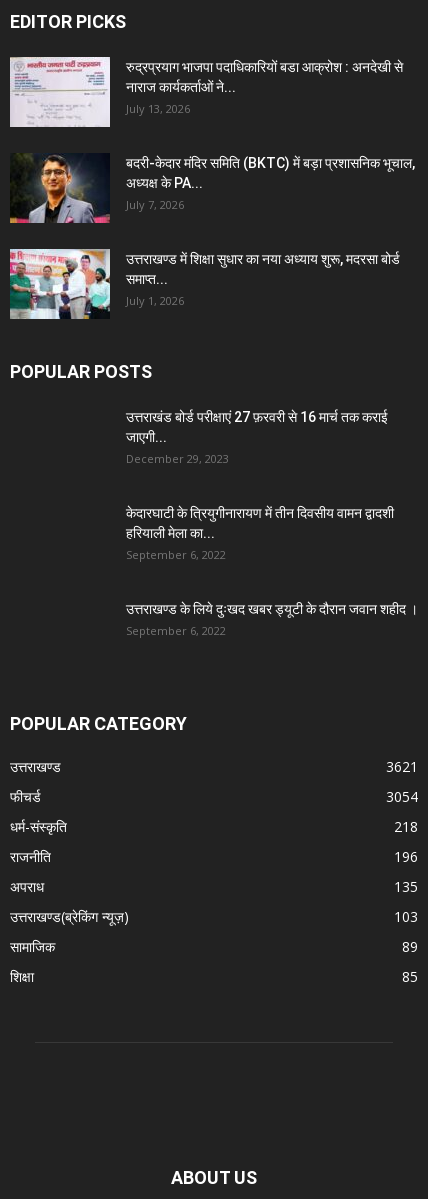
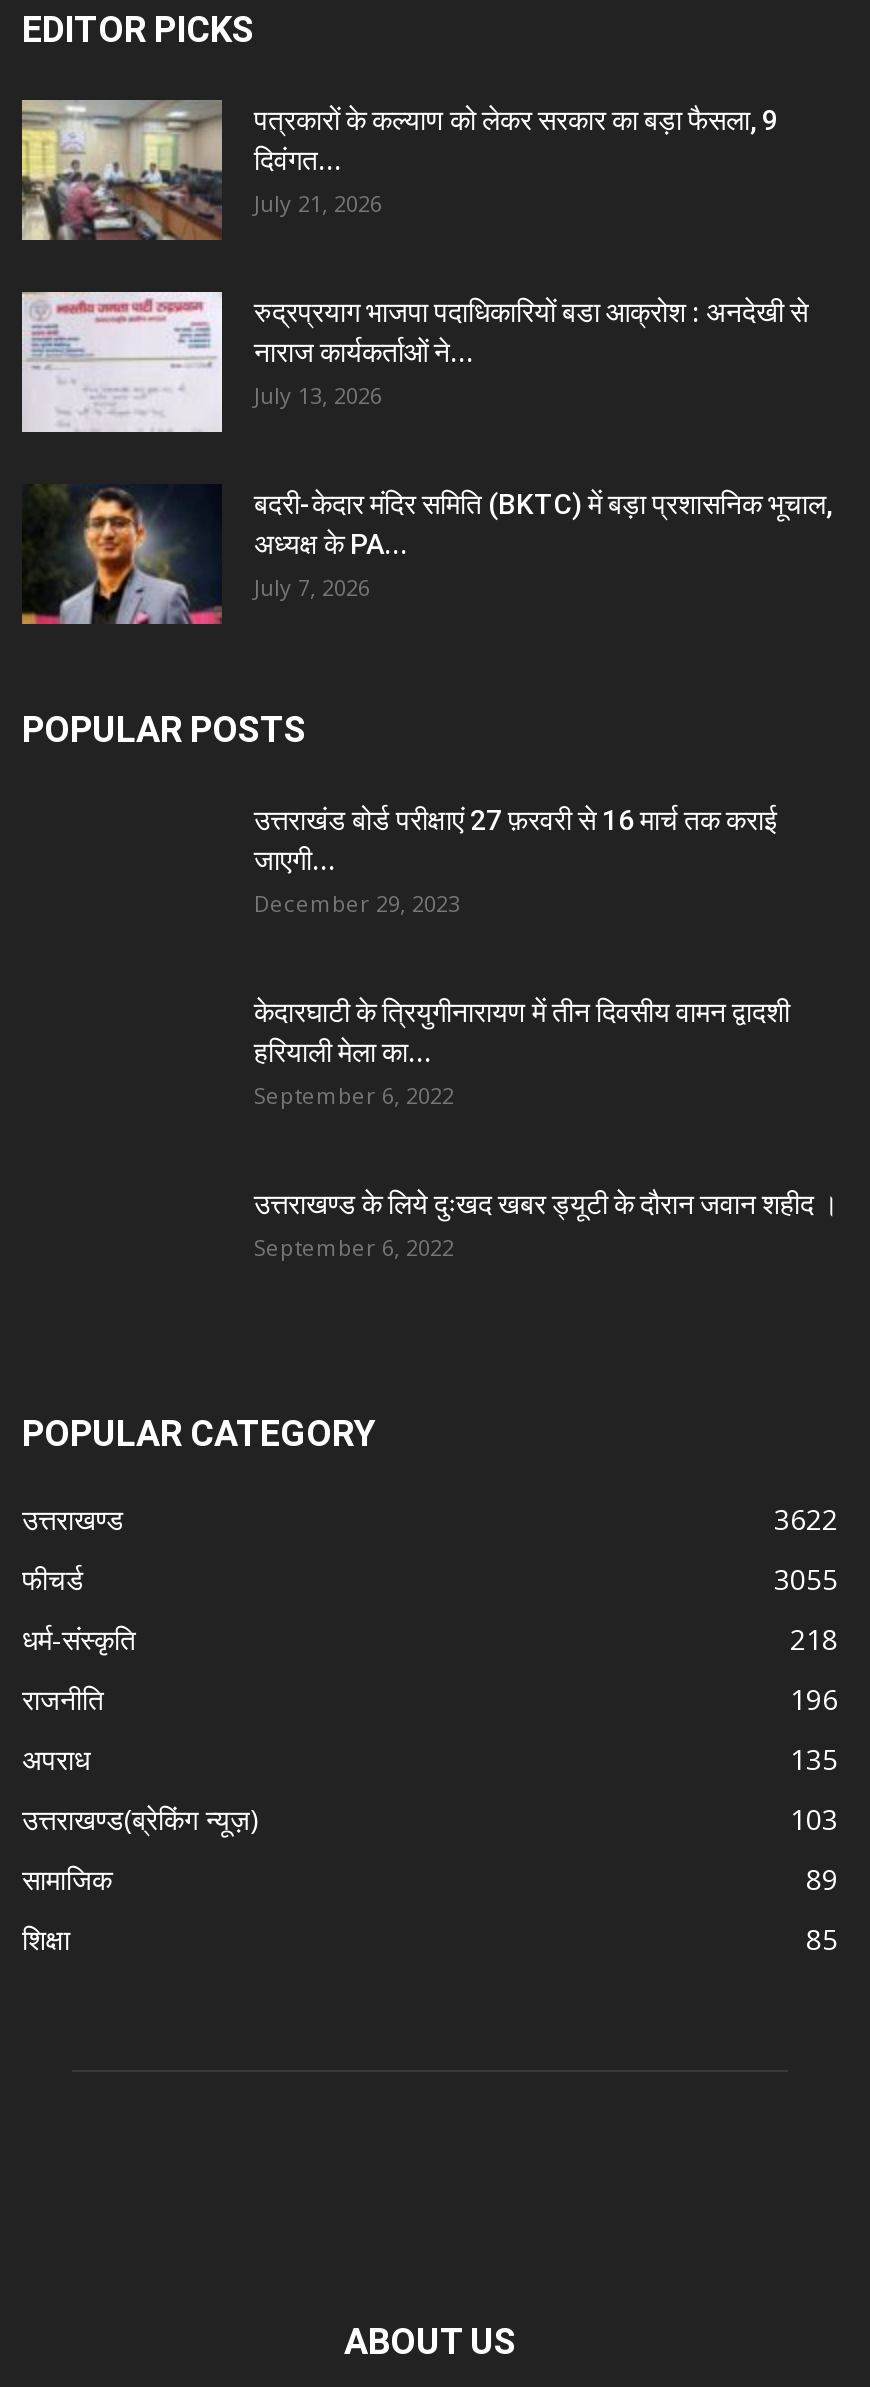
none -> [20,98,778,240] [image] | पत्रकारों के कल्याण को लेकर सरकार का बड़ा फैसला, 9 | दिवंगत... | July 21, 2026
moved [9,56,403,212] -> [20,290,808,603]: [image] | रुद्रप्रयाग भाजपा पदाधिकारियों बडा आक्रोश : अनदेखी से | नाराज कार्यकर्ताओं ने... | July 13, 2026 | अध्यक्ष के PA... | July 7, 2026
[9,248,400,320] [image] | उत्तराखण्ड में शिक्षा सुधार का नया अध्याय शुरू, मदरसा बोर्ड | समाप्त... | July 1, 2026 -> none
[386,757,418,776] 3621 -> [774,1501,838,1539] 3622
[386,787,418,806] 3054 -> [774,1561,838,1599] 3055

